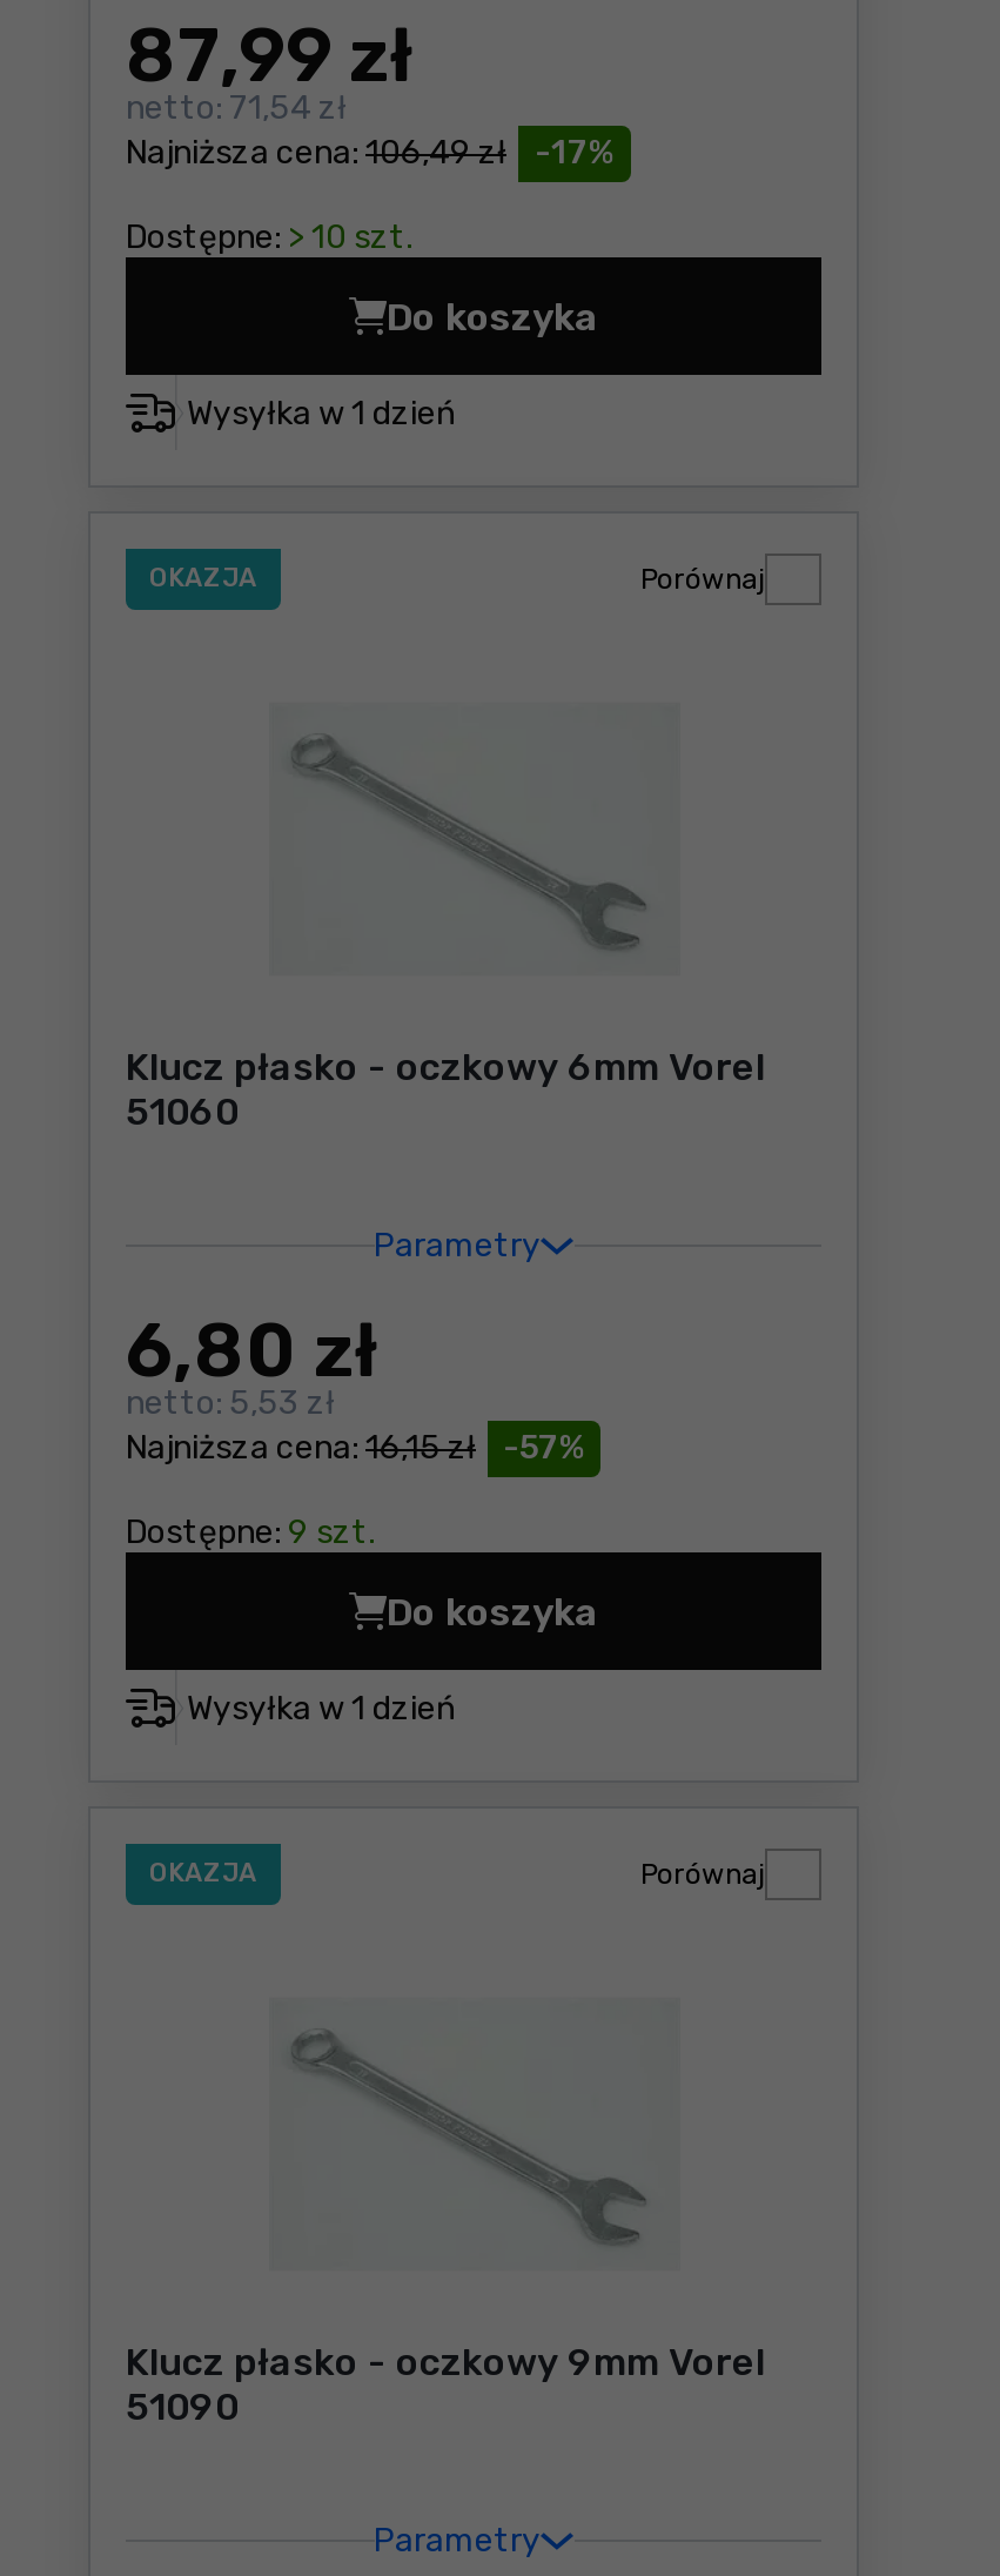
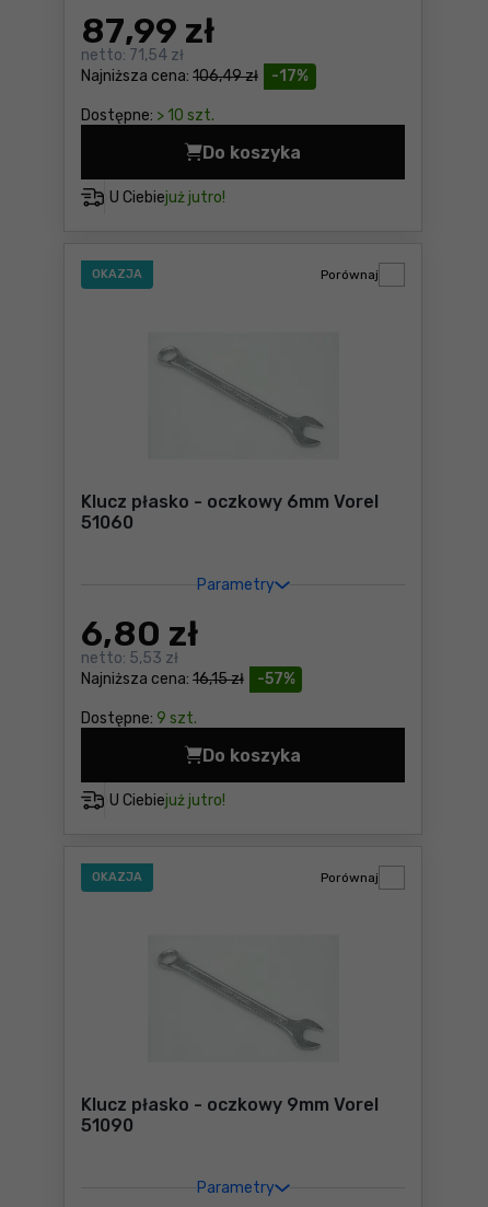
[187,393,455,432] Wysyłka w 1 dzień -> [109,188,225,206] U Ciebie już jutro!
[187,1688,455,1728] Wysyłka w 1 dzień -> [109,791,225,809] U Ciebie już jutro!

